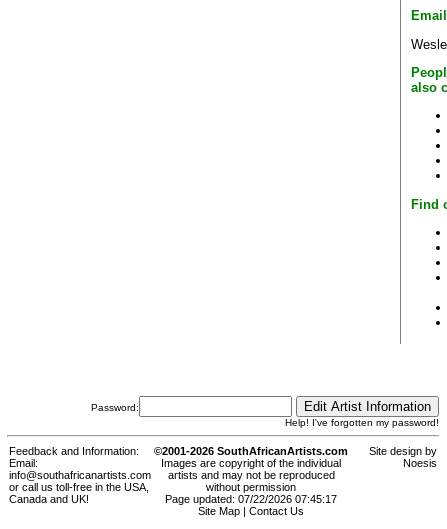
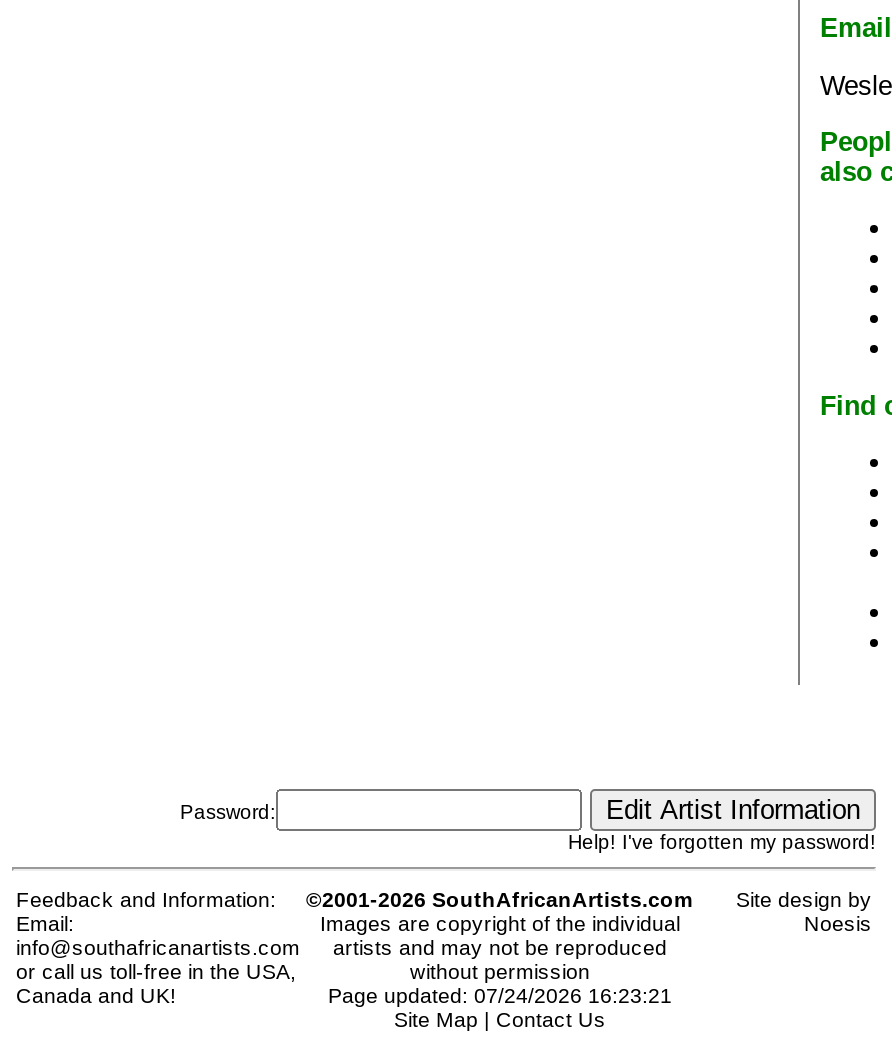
[165,493,337,505] Page updated: 07/22/2026 07:45:17 -> [328,984,672,1008] Page updated: 07/24/2026 16:23:21

